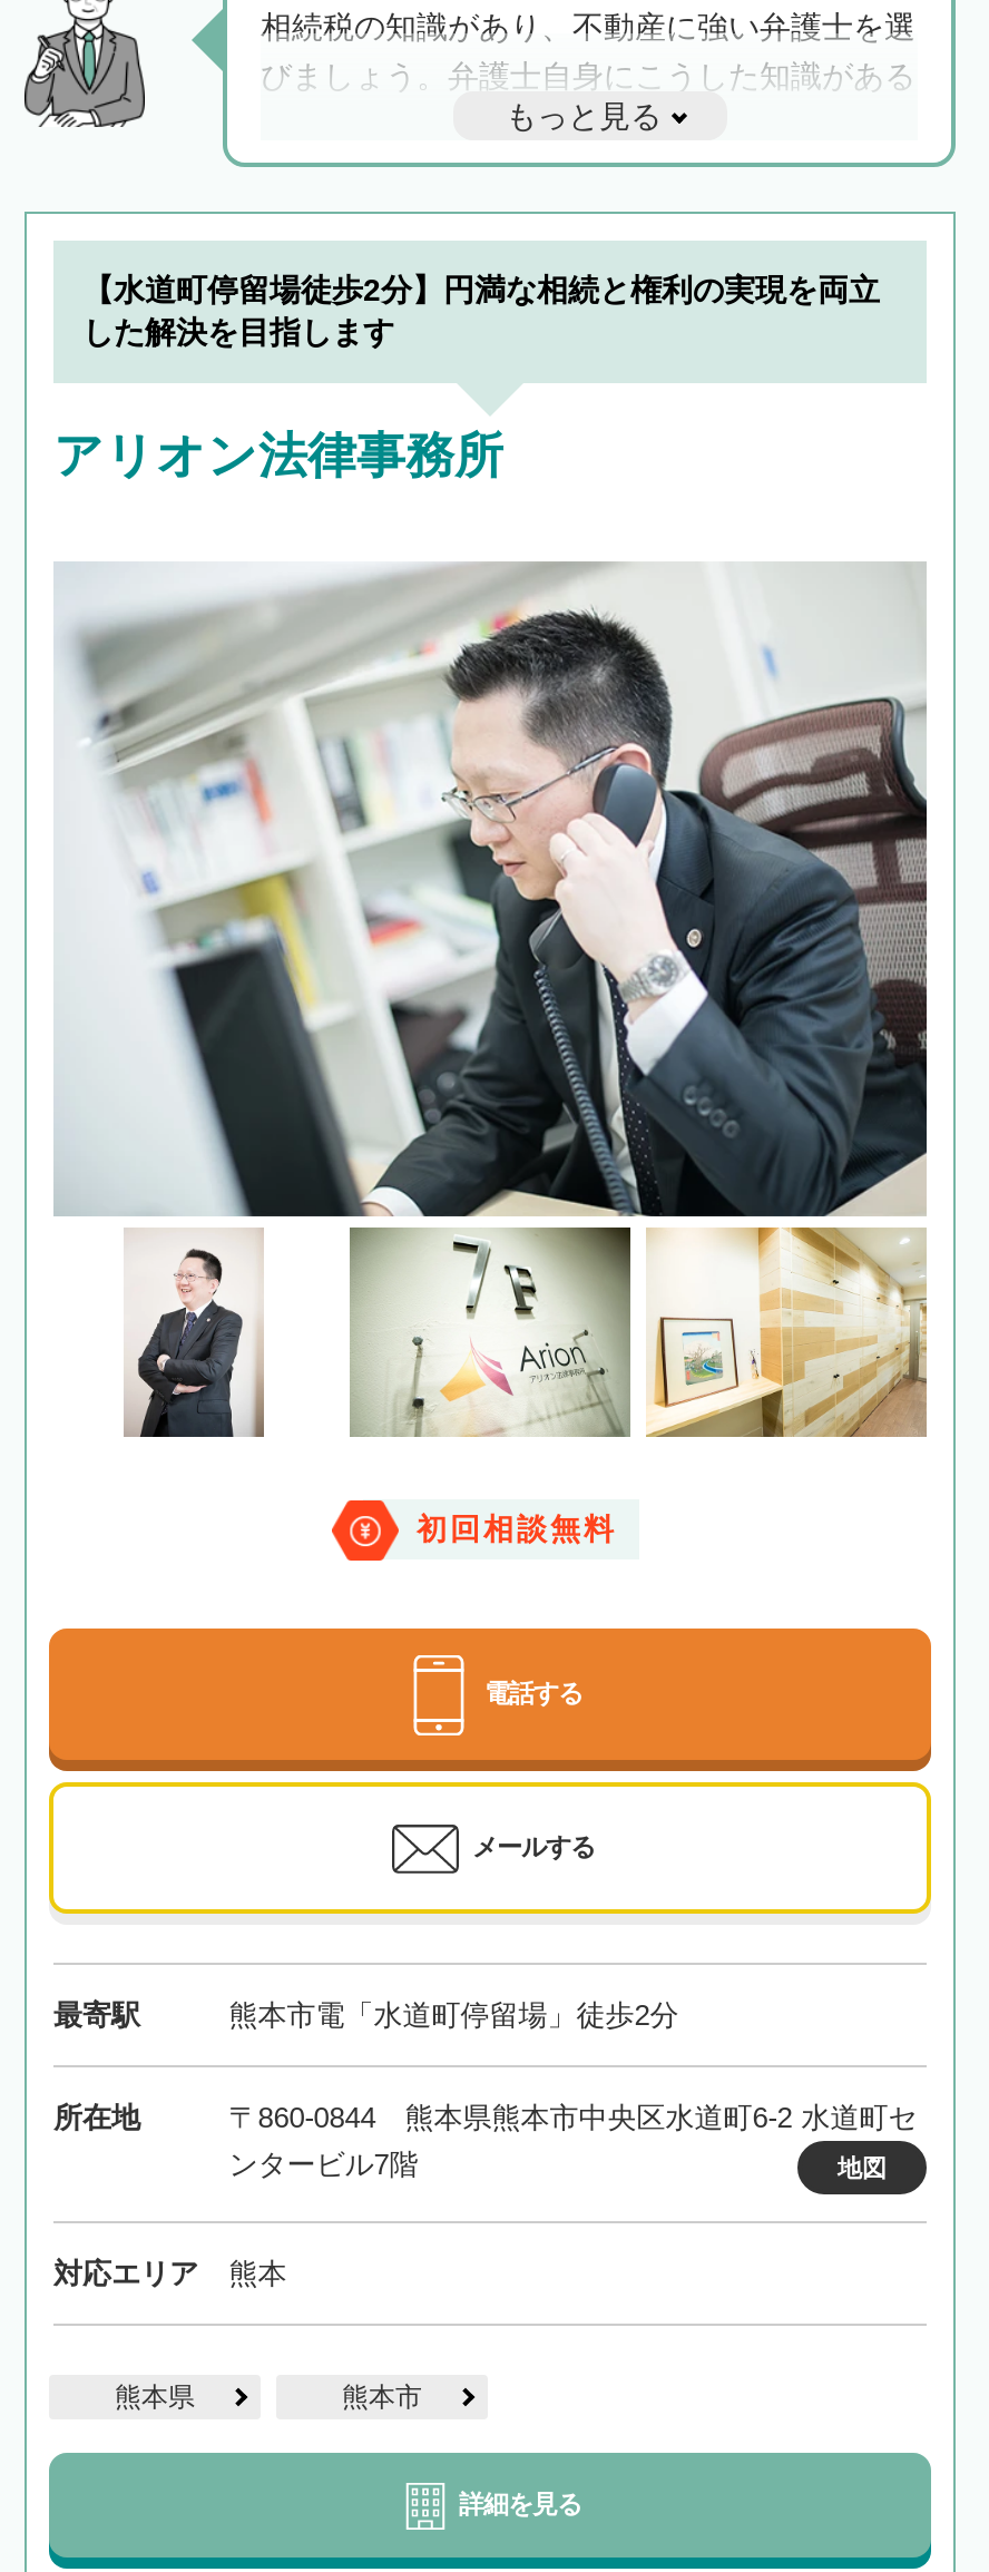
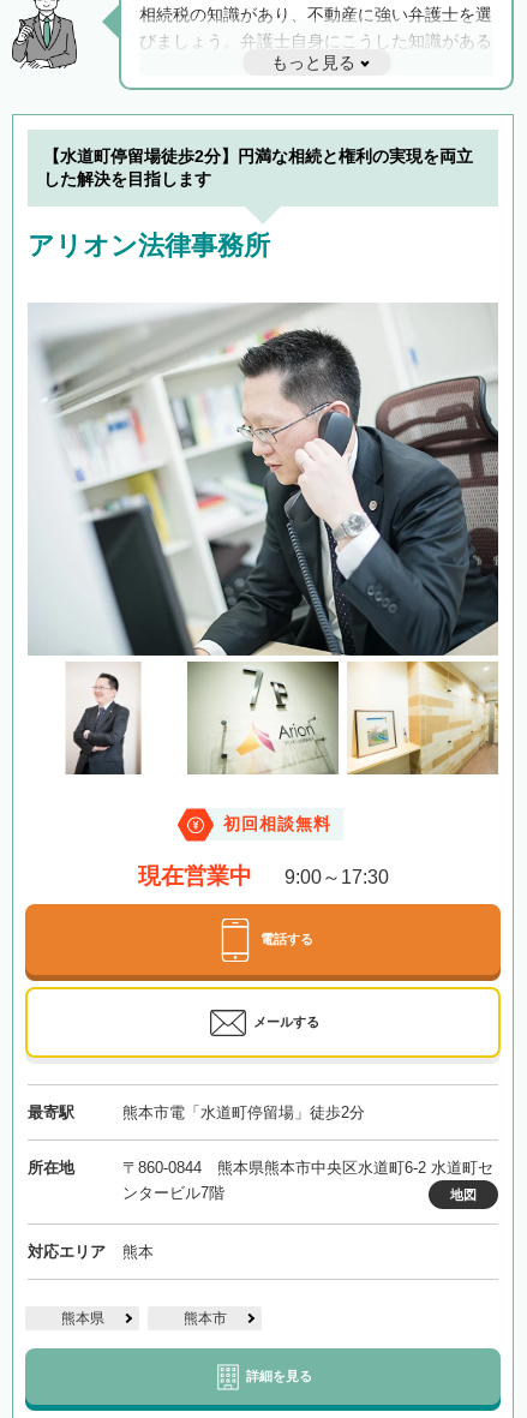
none -> [137,864,388,889] 現在営業中 | 9:00～17:30

